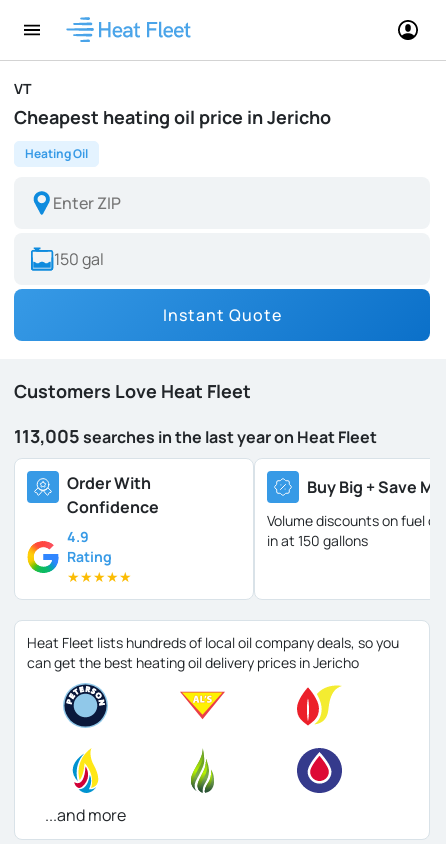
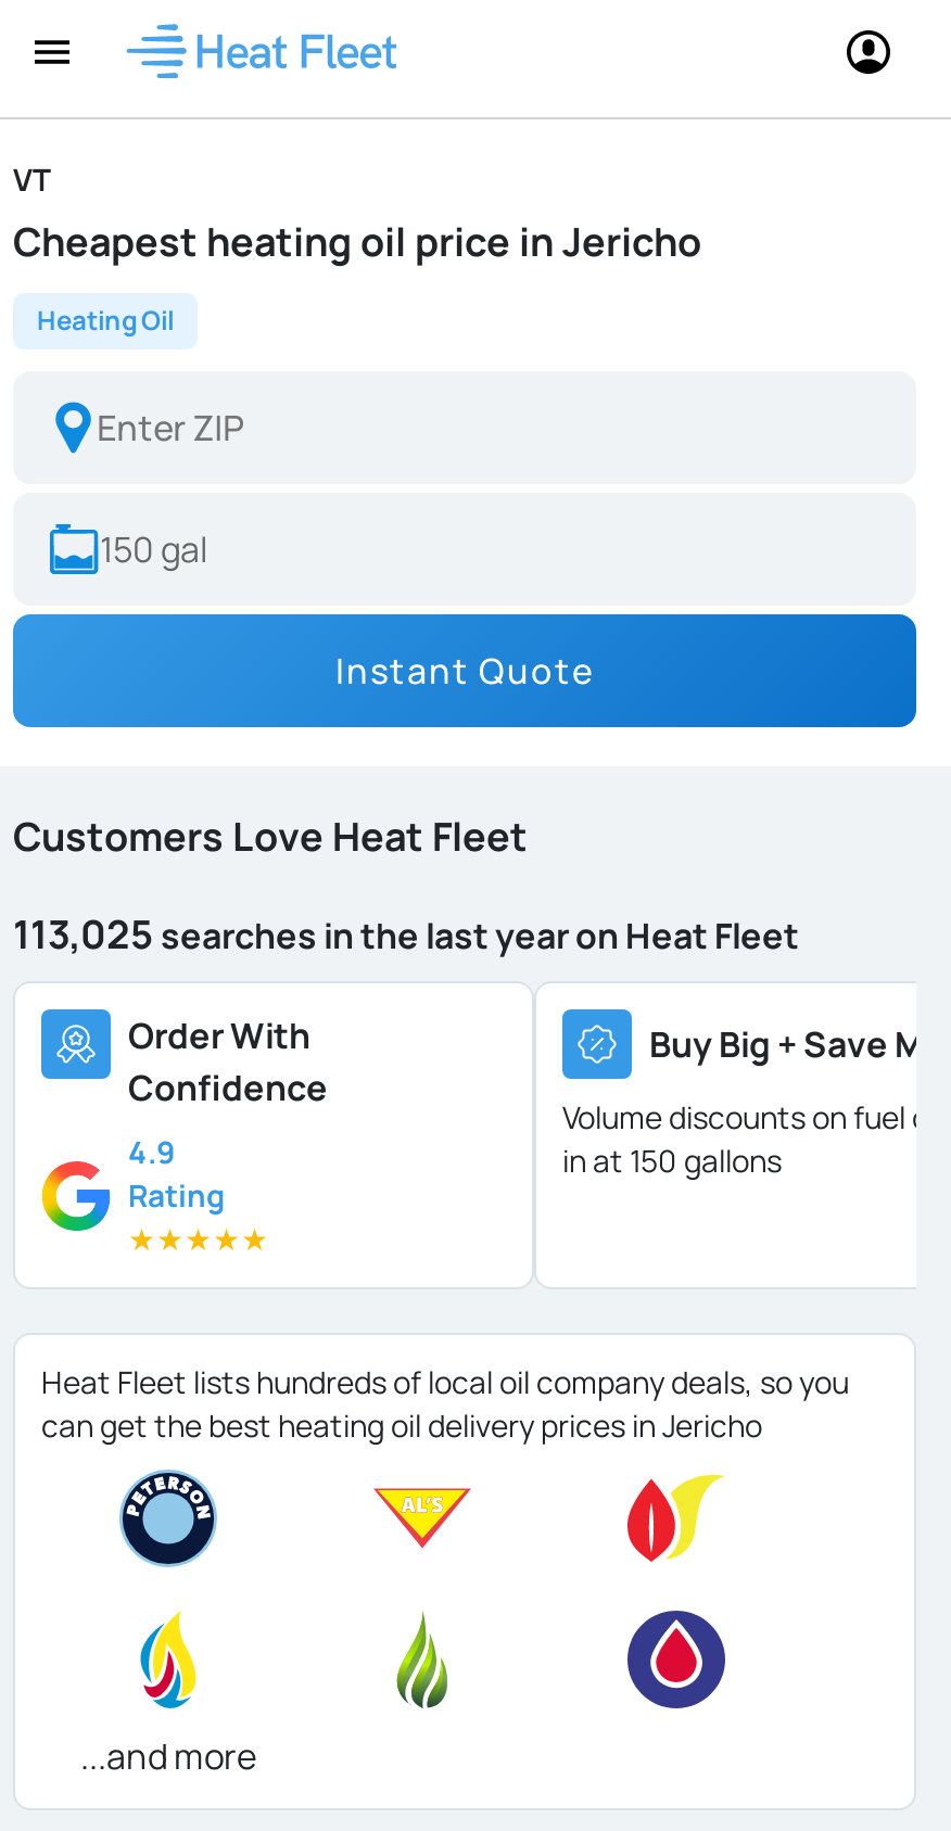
[14,424,377,448] 113,005 searches in the last year on Heat Fleet -> [13,907,799,959] 113,025 searches in the last year on Heat Fleet

